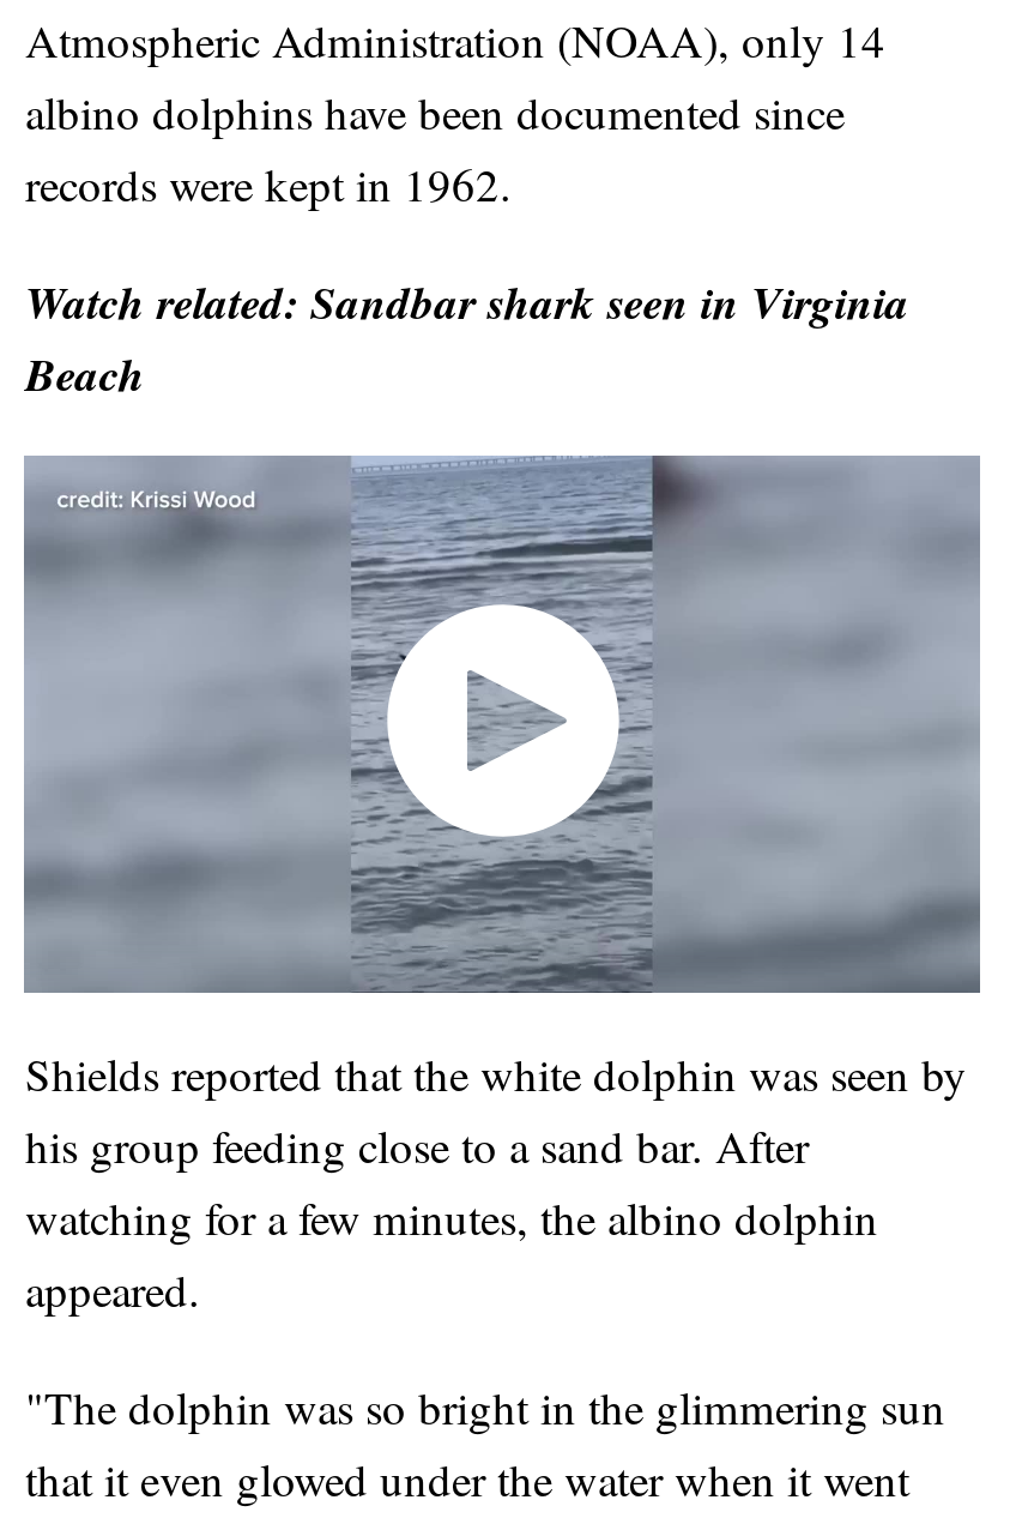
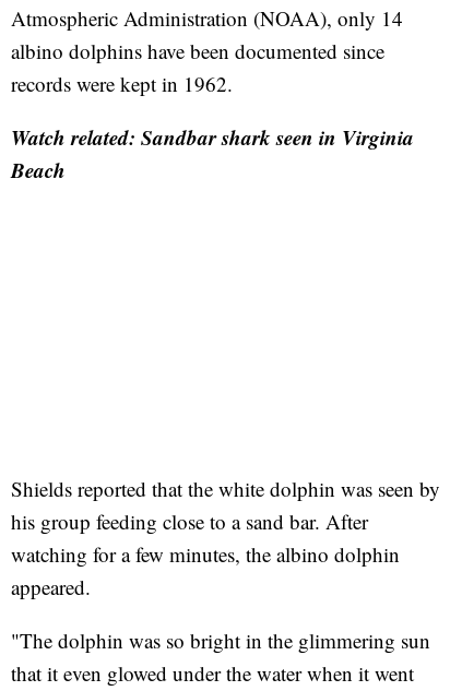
[22,453,982,995] [image] -> none

